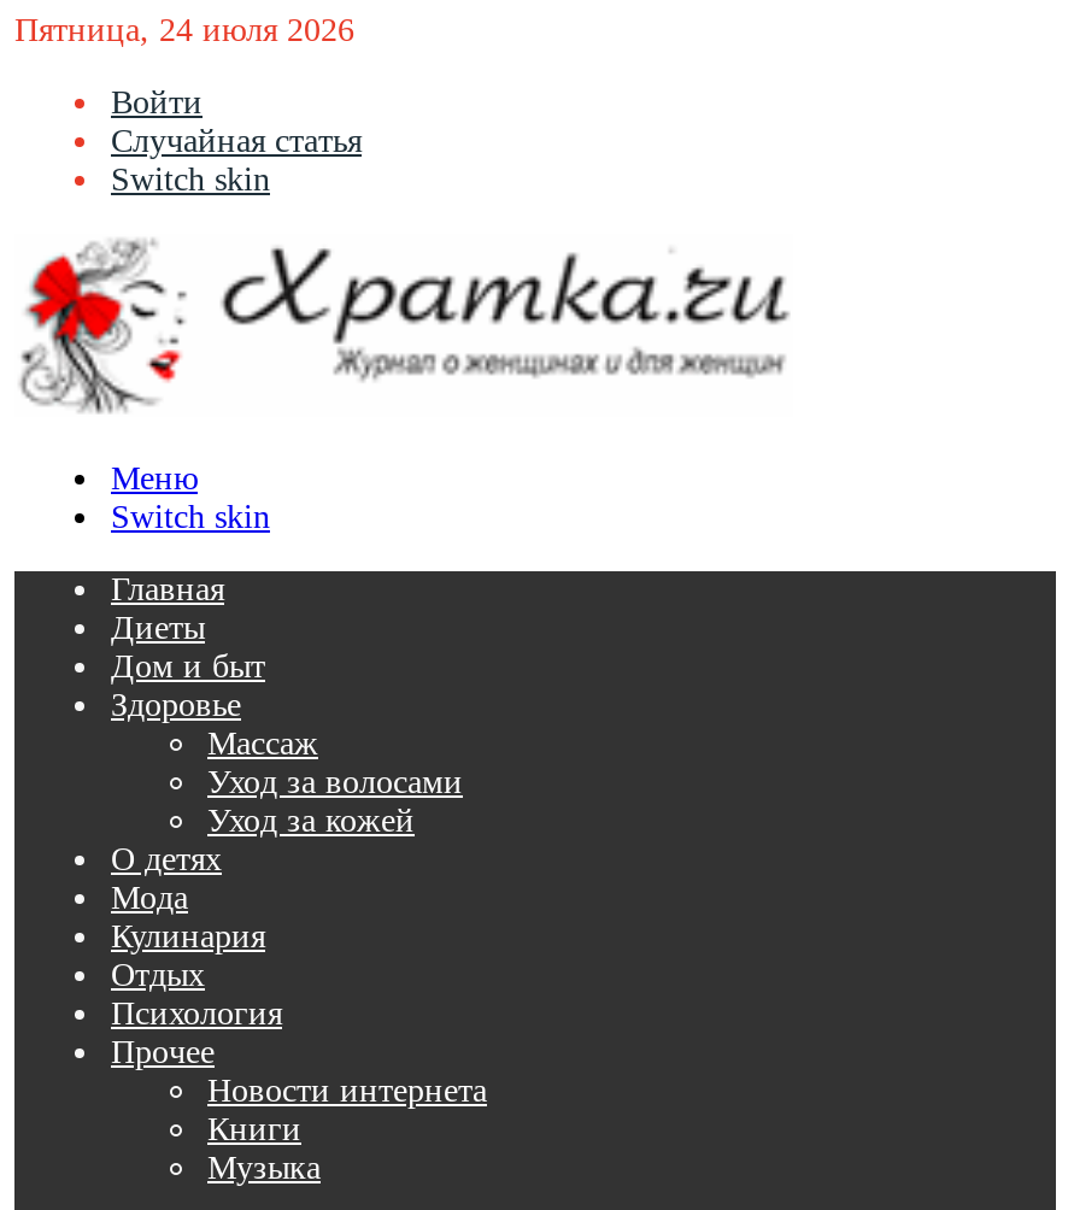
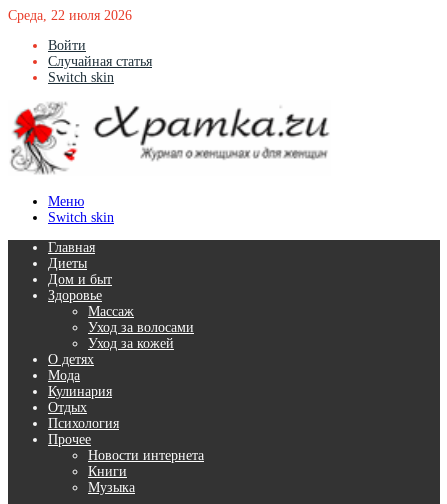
[14,12,354,48] Пятница, 24 июля 2026 -> [8,8,132,23] Среда, 22 июля 2026

